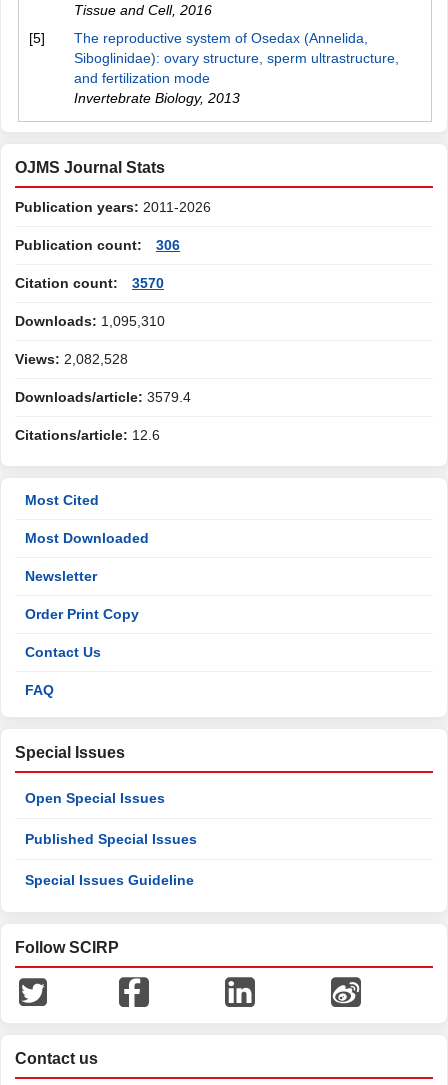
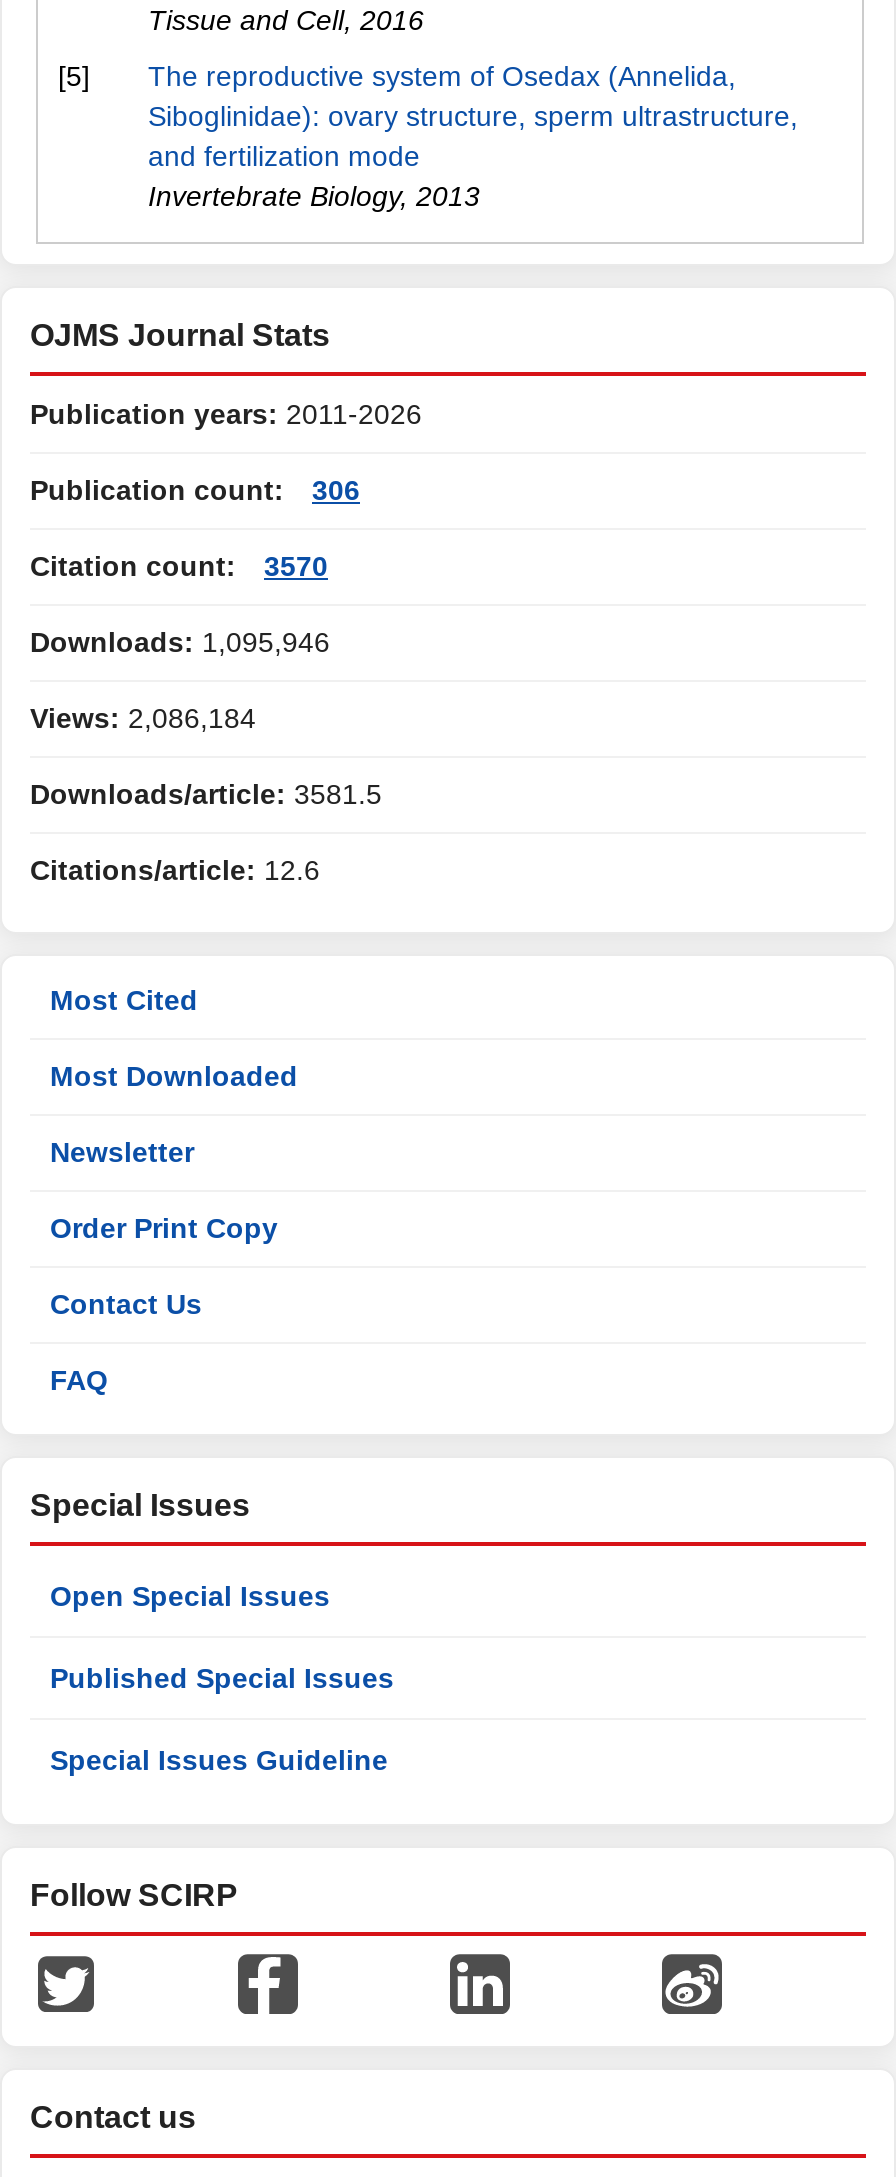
[15,313,165,329] Downloads: 1,095,310 -> [30,626,330,658] Downloads: 1,095,946
[15,351,128,367] Views: 2,082,528 -> [30,702,256,734] Views: 2,086,184
[15,389,191,405] Downloads/article: 3579.4 -> [30,778,382,810] Downloads/article: 3581.5

